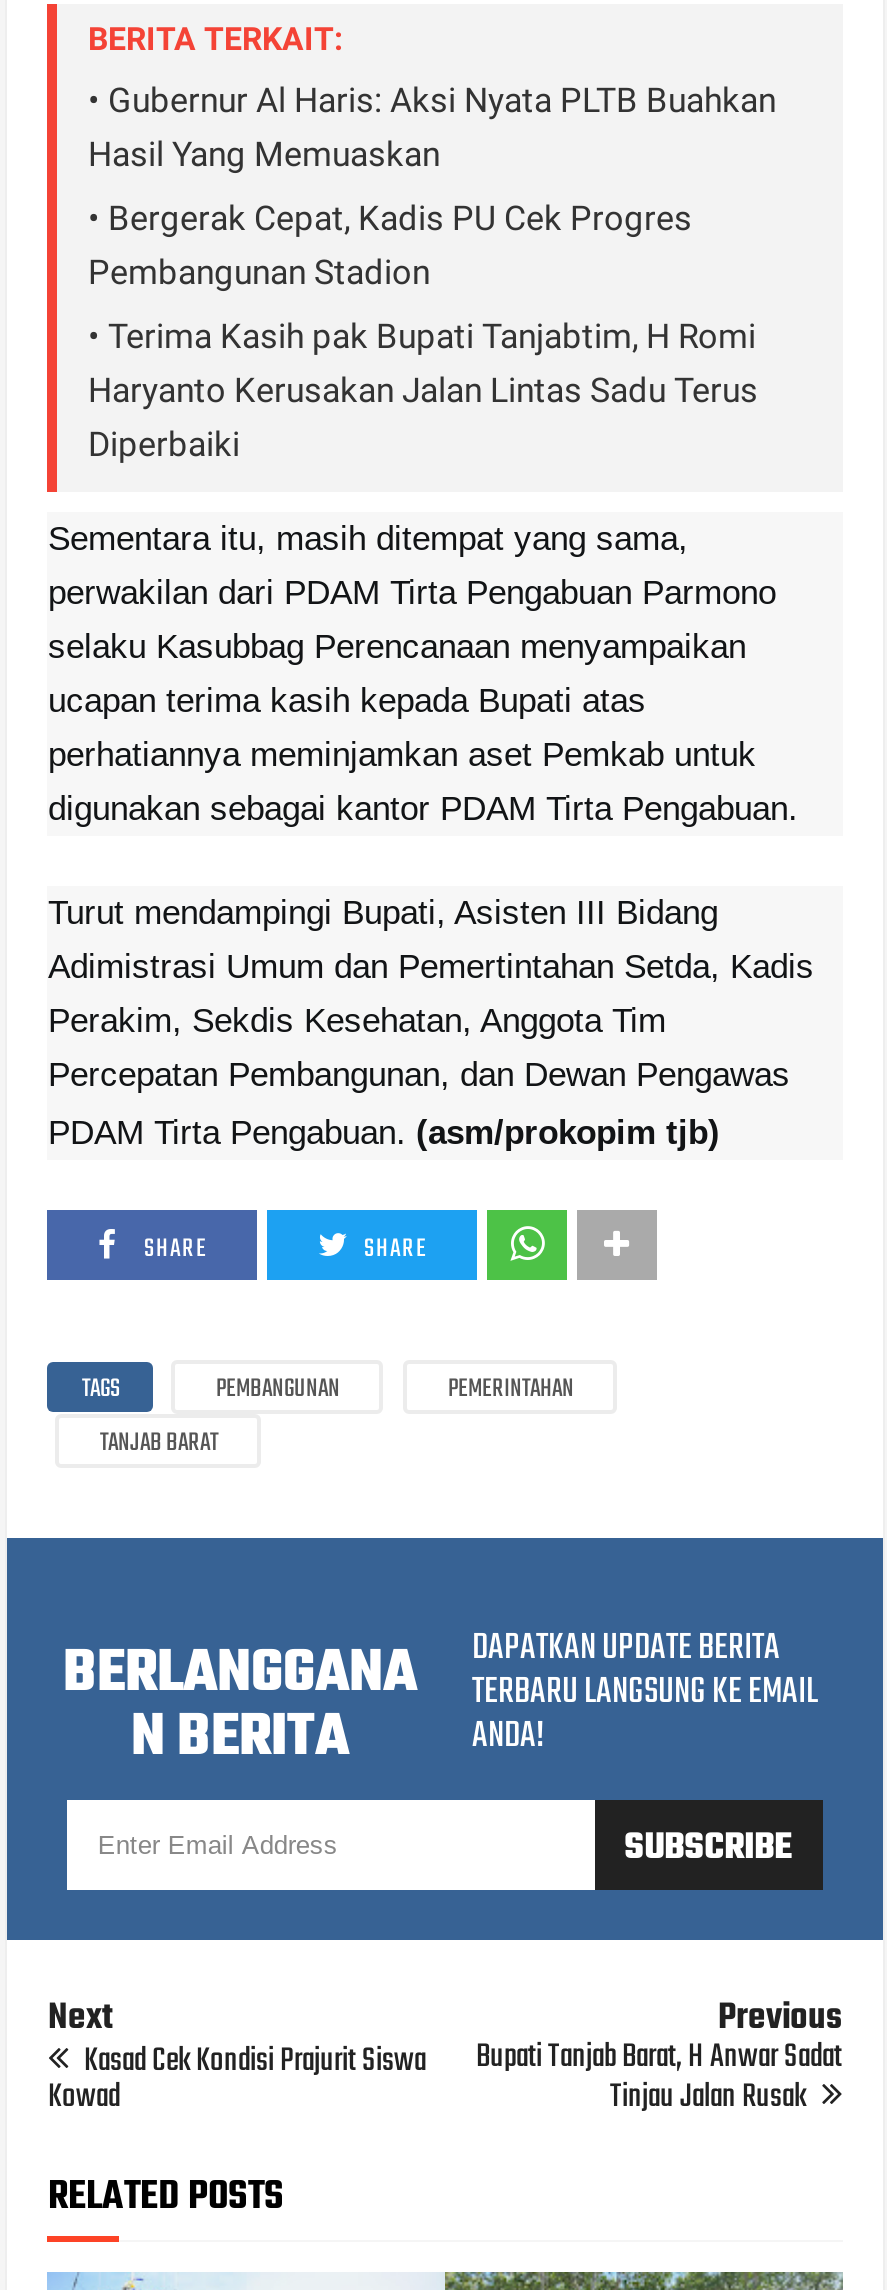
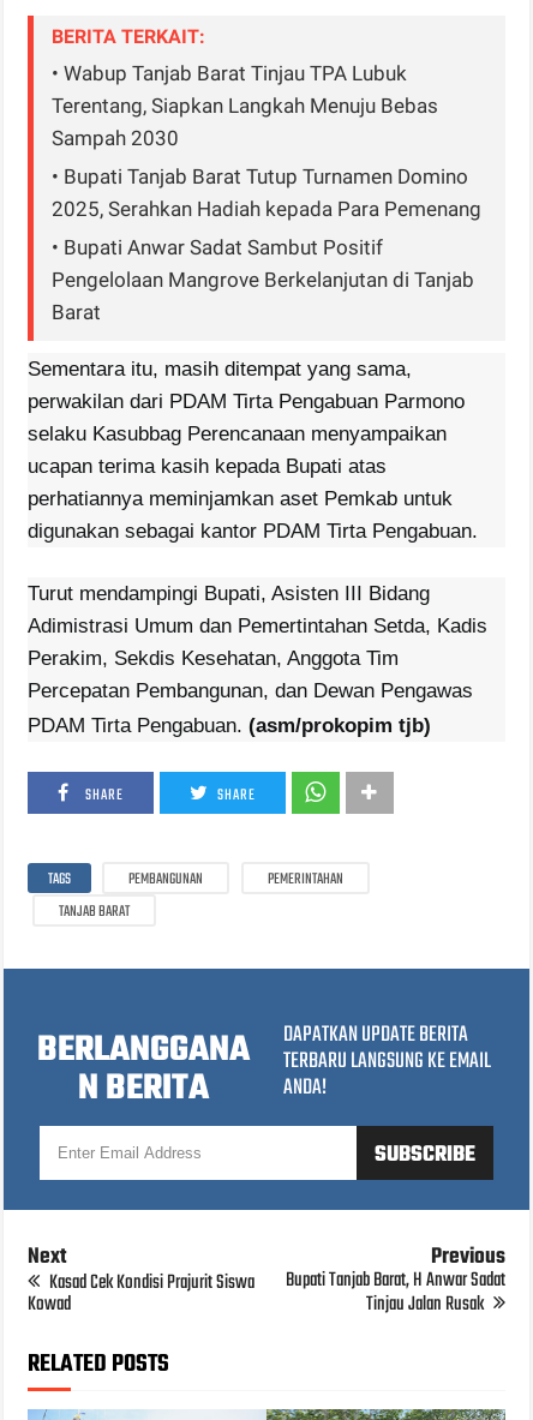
[88,81,776,175] • Gubernur Al Haris: Aksi Nyata PLTB Buahkan | Hasil Yang Memuaskan -> [52,62,439,151] • Wabup Tanjab Barat Tinjau TPA Lubuk | Terentang, Siapkan Langkah Menuju Bebas | Sampah 2030
[88,199,692,293] • Bergerak Cepat, Kadis PU Cek Progres | Pembangunan Stadion -> [52,165,482,221] • Bupati Tanjab Barat Tutup Turnamen Domino | 2025, Serahkan Hadiah kepada Para Pemenang
[88,317,758,465] • Terima Kasih pak Bupati Tanjabtim, H Romi | Haryanto Kerusakan Jalan Lintas Sadu Terus | Diperbaiki -> [52,236,475,325] • Bupati Anwar Sadat Sambut Positif | Pengelolaan Mangrove Berkelanjutan di Tanjab | Barat

